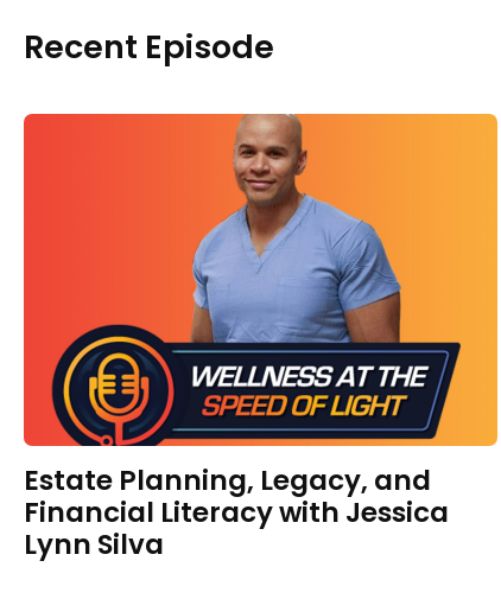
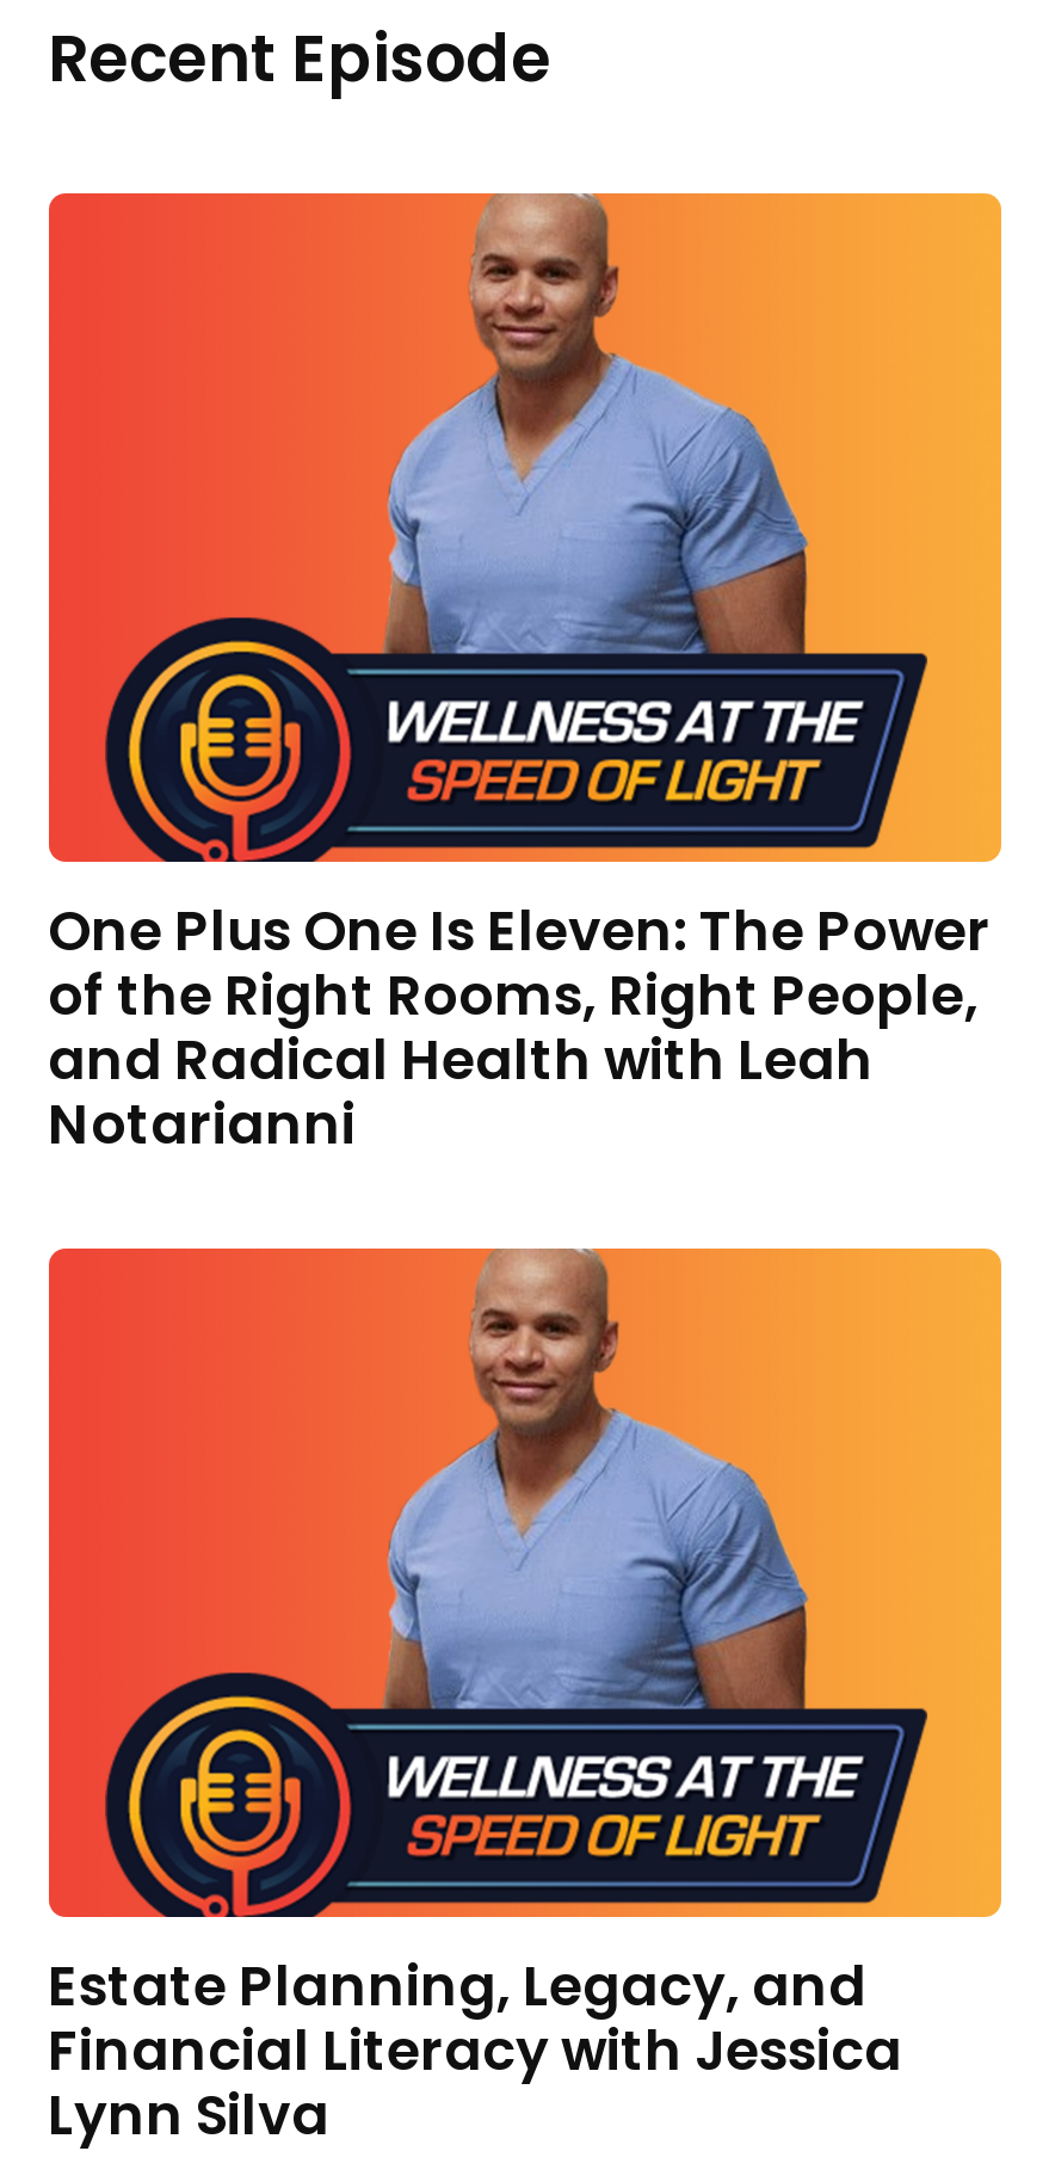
none -> [48,893,991,1163] One Plus One Is Eleven: The Power | of the Right Rooms, Right People, | and Radical Health with Leah | Notarianni

